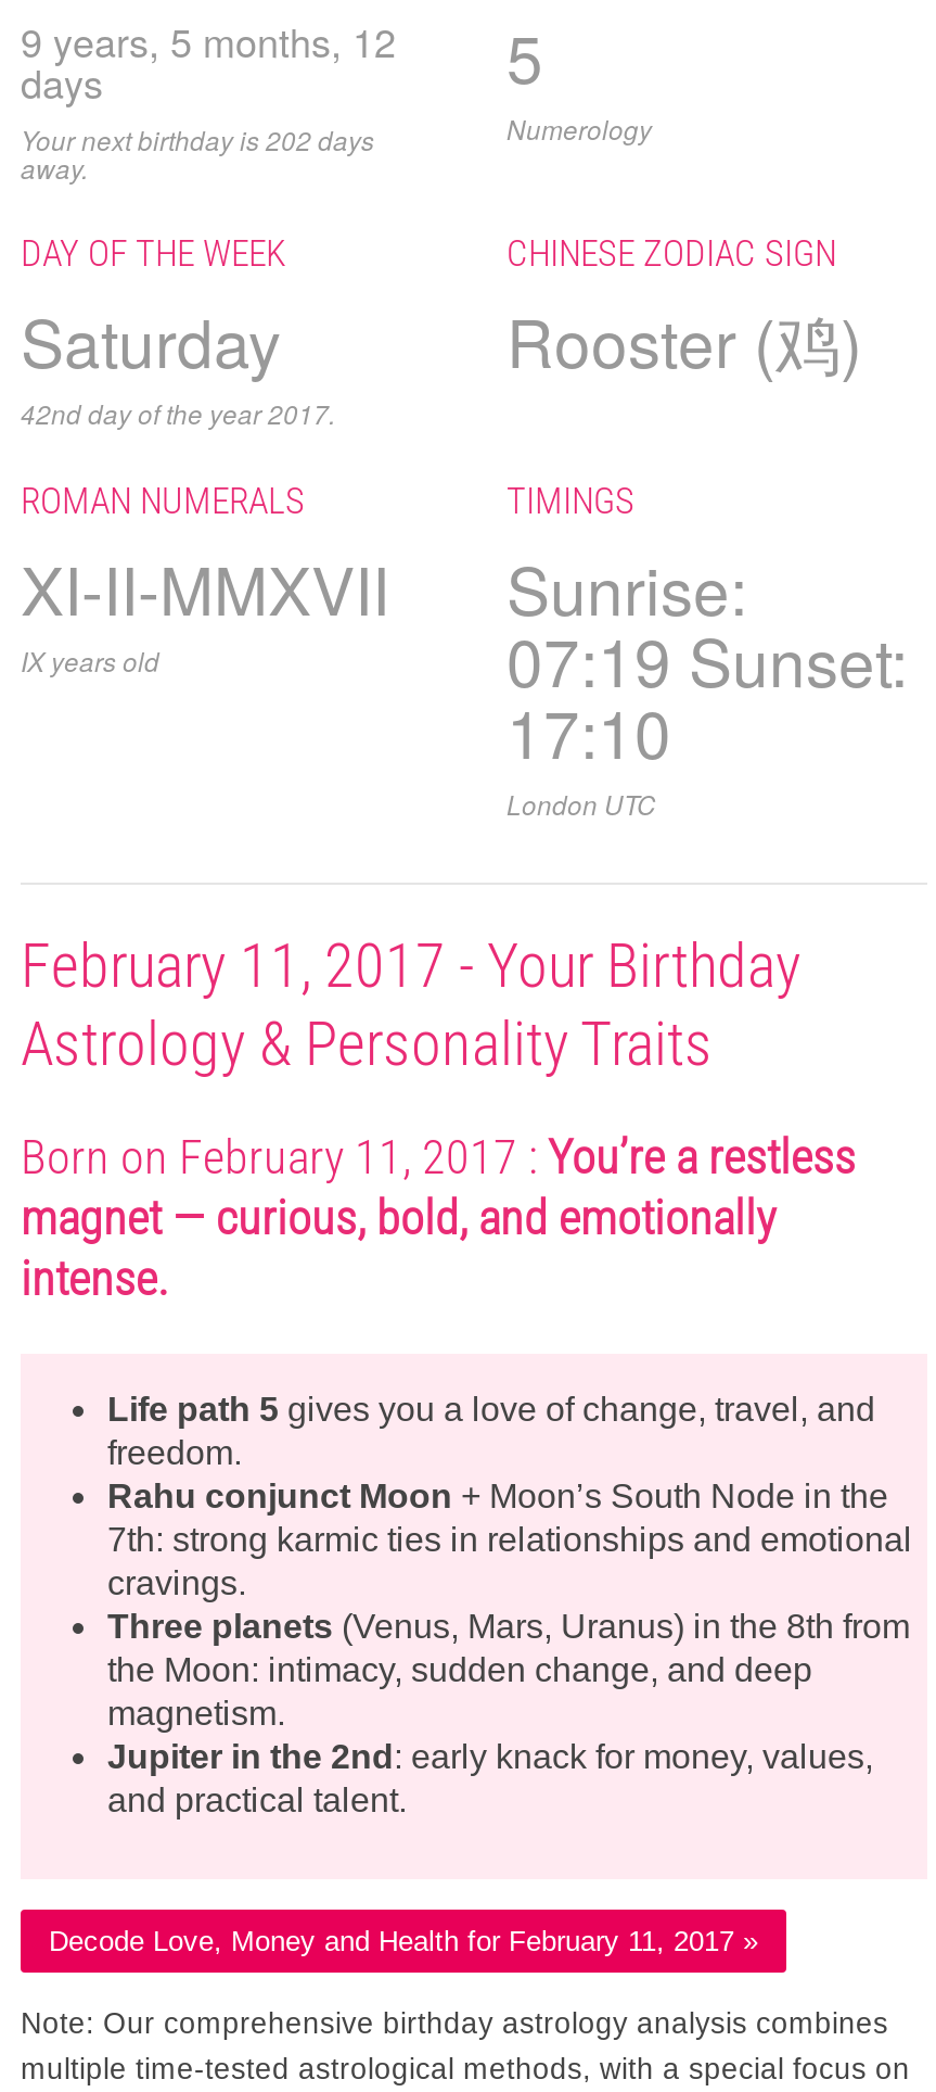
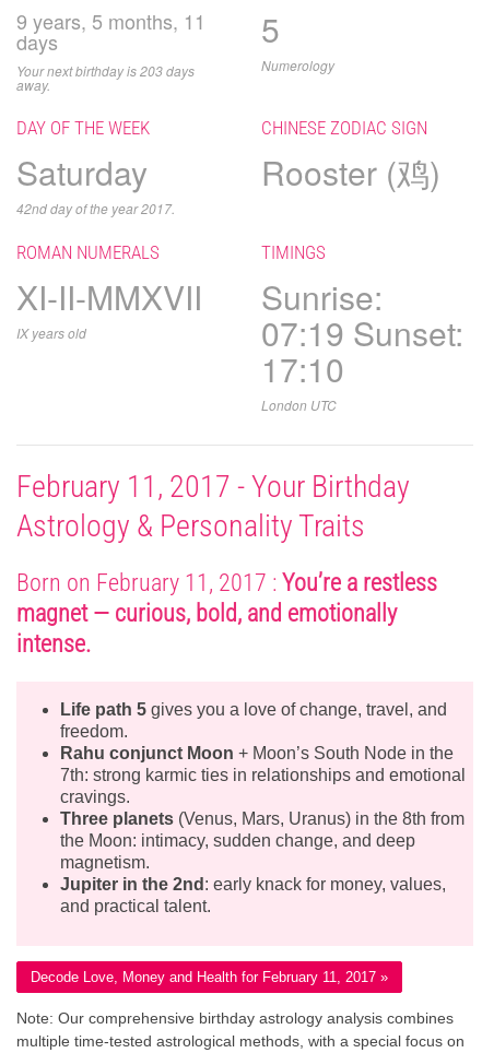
[21,10,543,103] 9 years, 5 months, 12 5 -> [16,5,280,52] 9 years, 5 months, 11 5
[21,121,374,158] Your next birthday is 202 days -> [16,61,195,80] Your next birthday is 203 days

